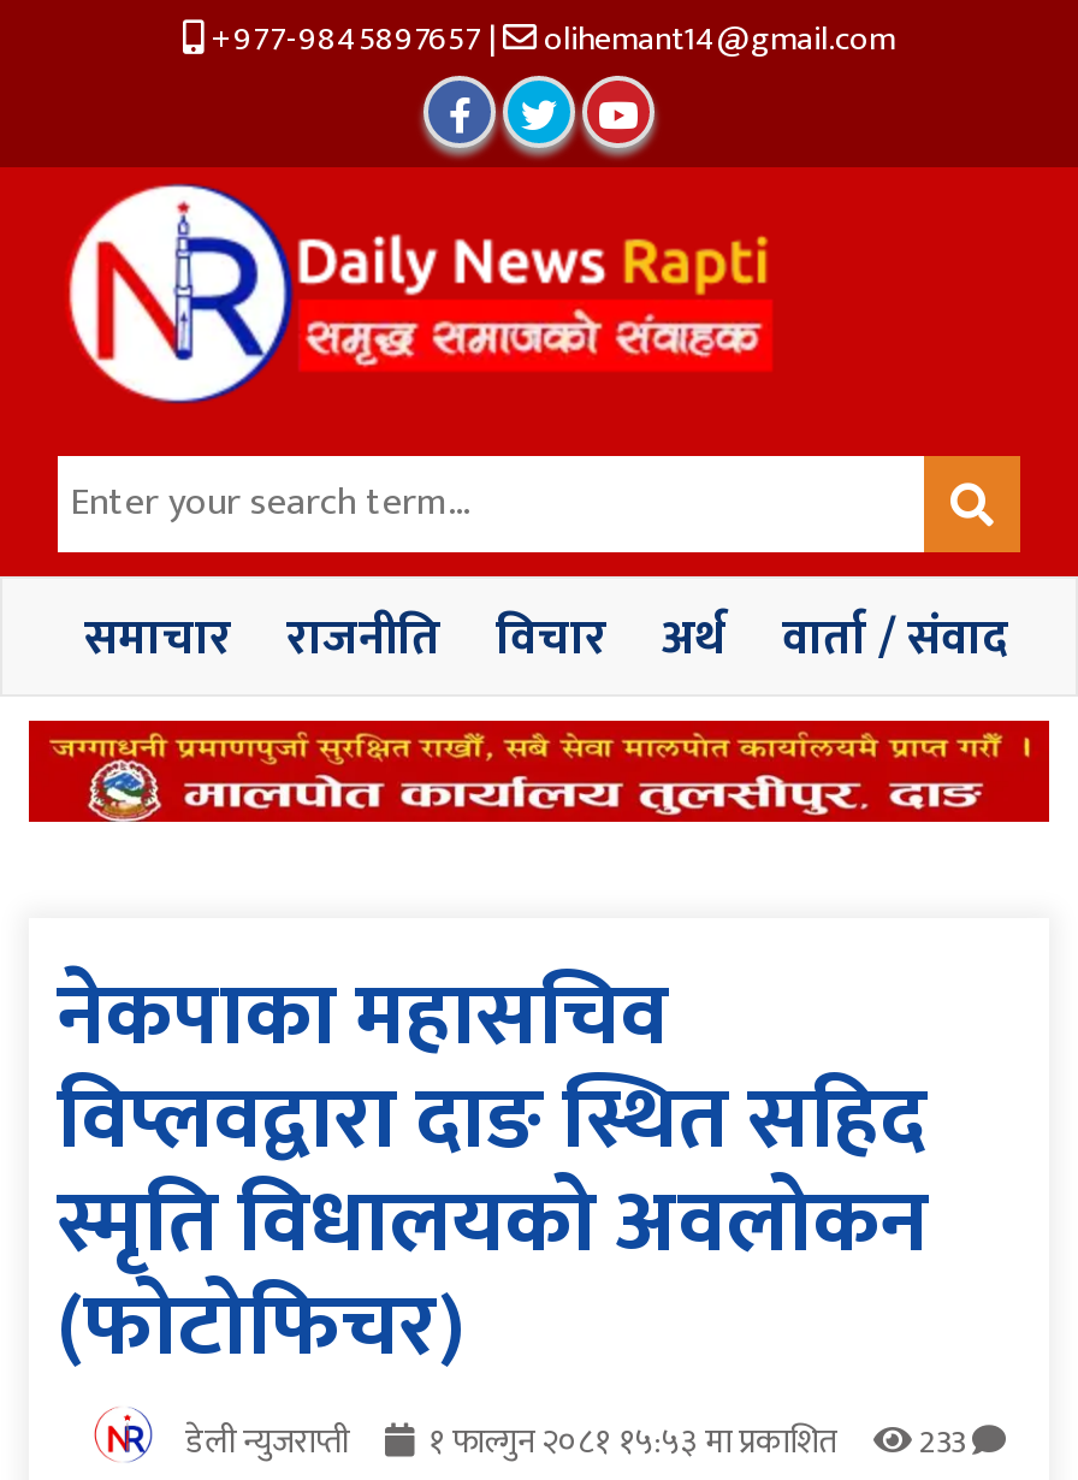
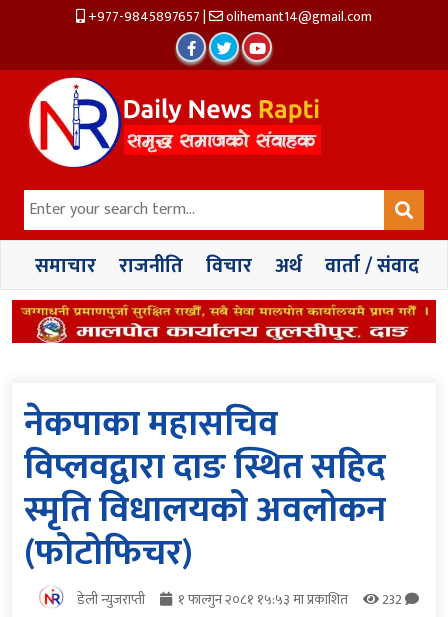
[178,1414,965,1469] डेली न्युजराप्ती १ फाल्गुन २०८१ १५:५३ मा प्रकाशित 233 -> [74,588,402,611] डेली न्युजराप्ती १ फाल्गुन २०८१ १५:५३ मा प्रकाशित 232

